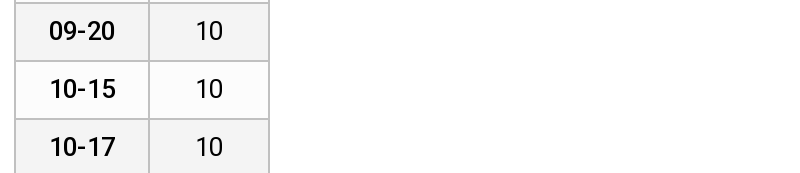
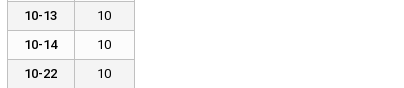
[49,16,115,46] 09-20 -> [24,8,57,23] 10-13
[49,74,115,104] 10-15 -> [24,37,57,52] 10-14
[49,132,115,162] 10-17 -> [24,66,57,81] 10-22

